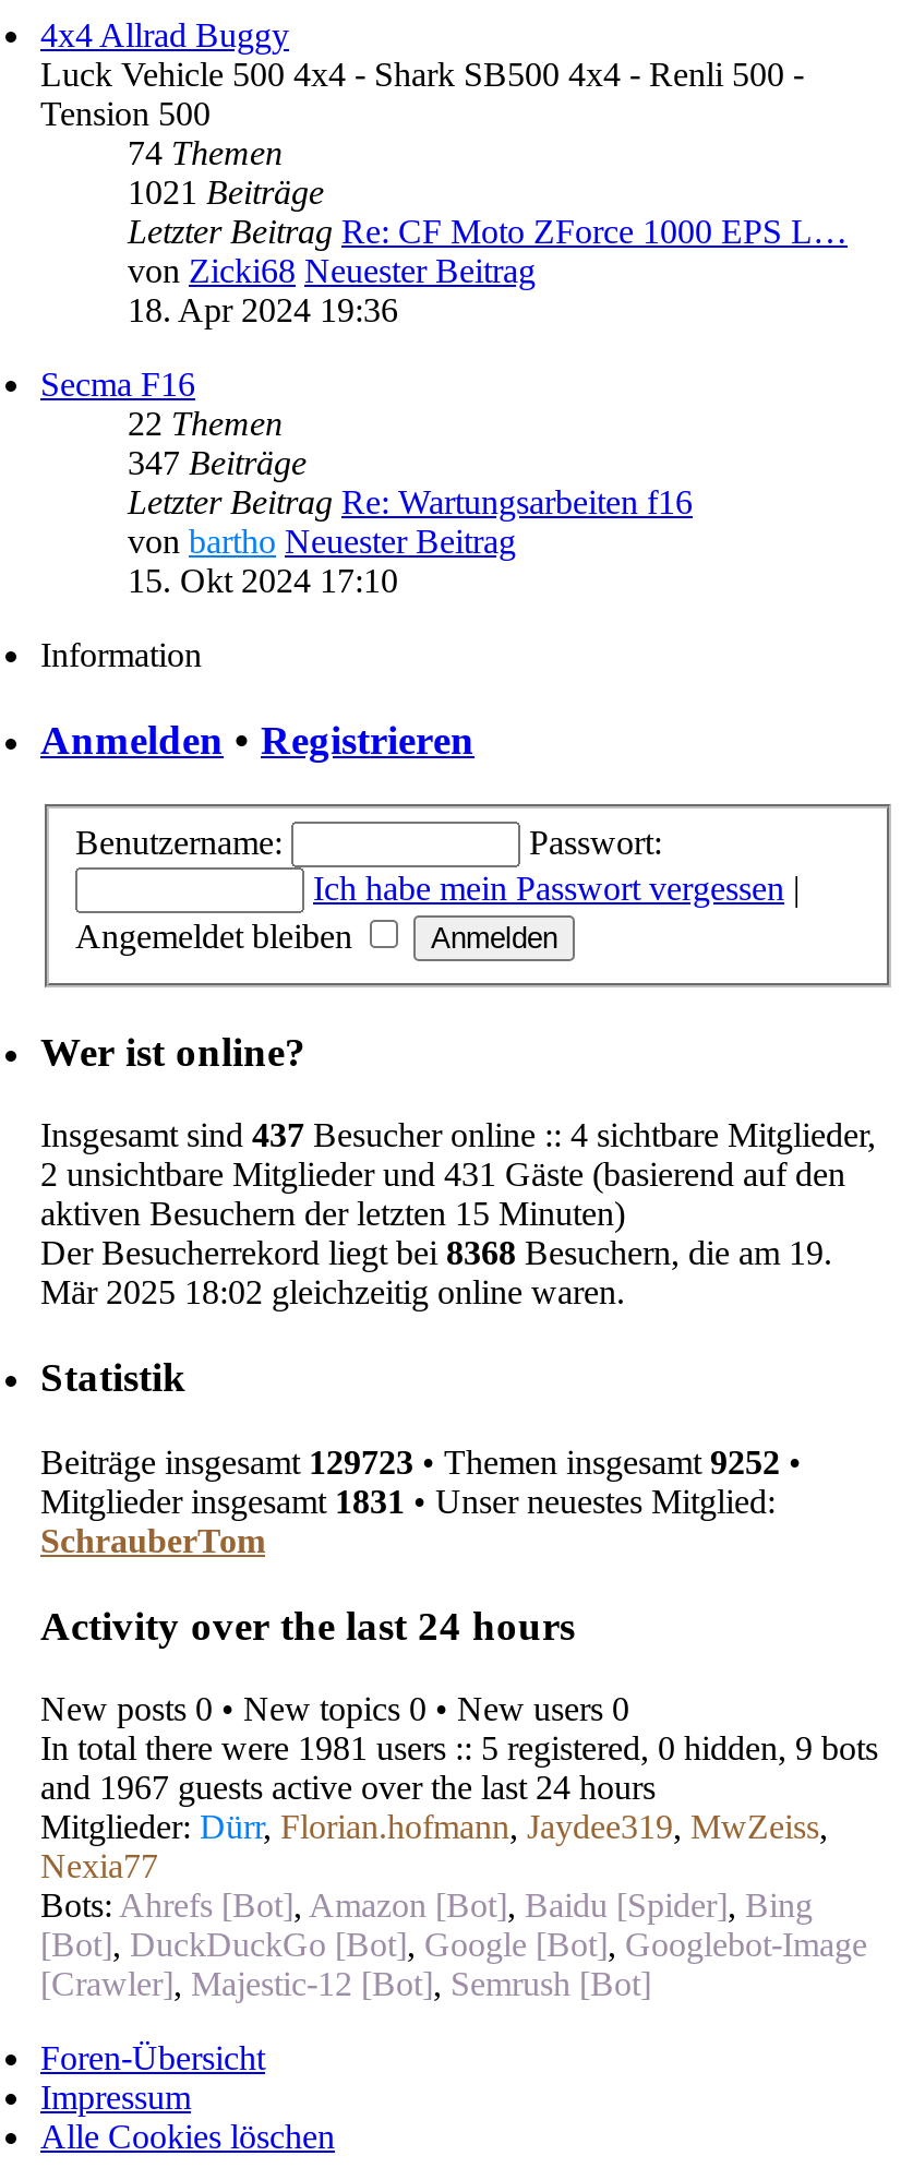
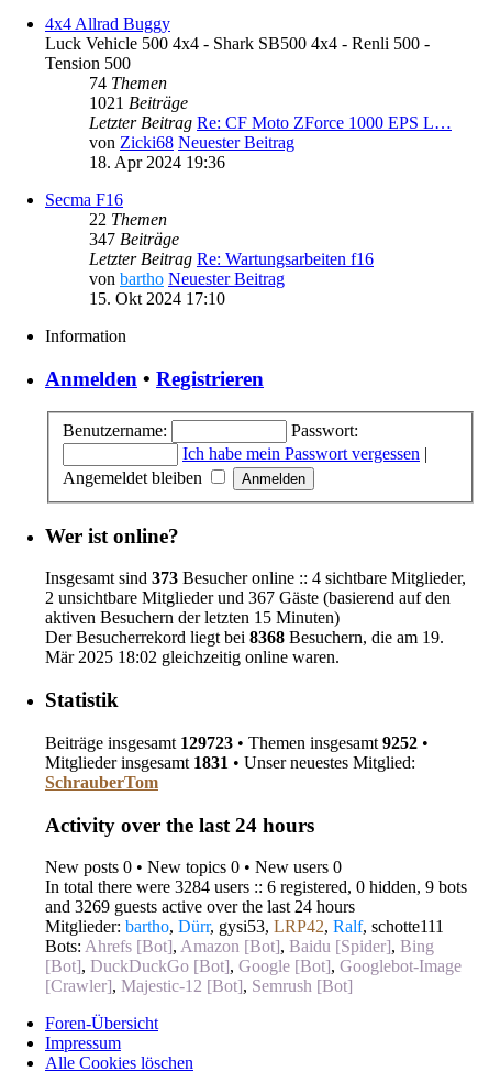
[40,1117,876,1154] Insgesamt sind 437 Besucher online :: 4 sichtbare Mitglieder, -> [45,569,466,587] Insgesamt sind 373 Besucher online :: 4 sichtbare Mitglieder,
[40,1156,845,1193] 2 unsichtbare Mitglieder und 431 Gäste (basierend auf den -> [45,589,451,607] 2 unsichtbare Mitglieder und 367 Gäste (basierend auf den
[40,1730,878,1885] In total there were 1981 users :: 5 registered, 0 hidden, 9 bots | and 1967 guests active over the last 24 hours | Mitglieder: Dürr, Florian.hofmann, Jaydee319, MwZeiss, | Nexia77 -> [45,878,467,936] In total there were 3284 users :: 6 registered, 0 hidden, 9 bots | and 3269 guests active over the last 24 hours | Mitglieder: bartho, Dürr, gysi53, LRP42, Ralf, schotte111

